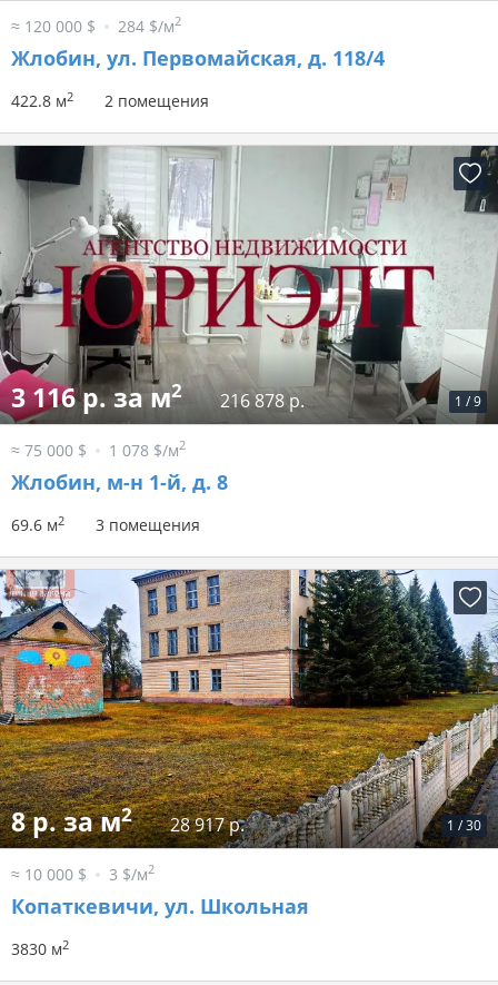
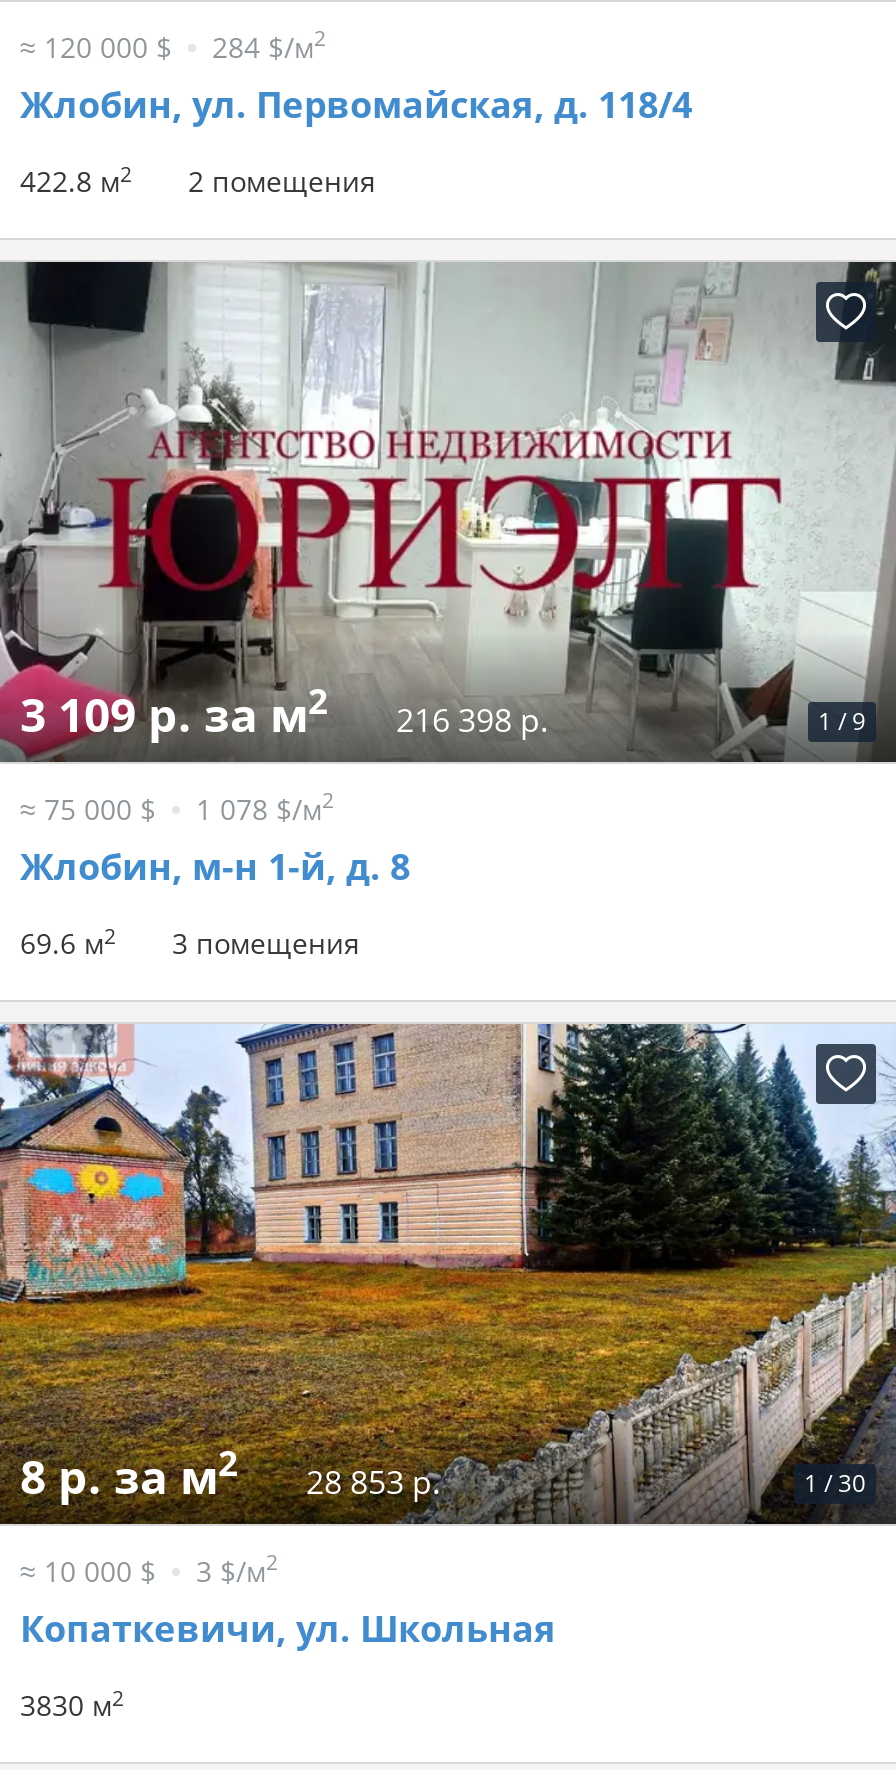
[11,378,182,415] 3 116 р. за м2 -> [20,679,328,746] 3 109 р. за м2
[216,388,305,413] 216 878 р. -> [388,698,548,742] 216 398 р.
[11,802,245,839] 8 р. за м2 28 917 р. -> [20,1441,440,1508] 8 р. за м2 28 853 р.

